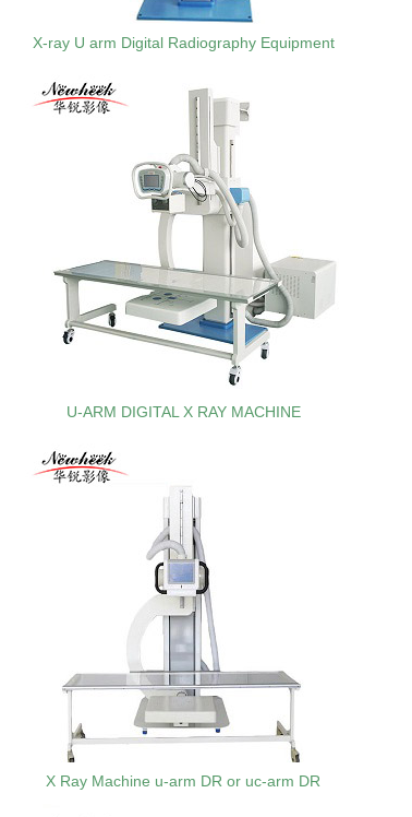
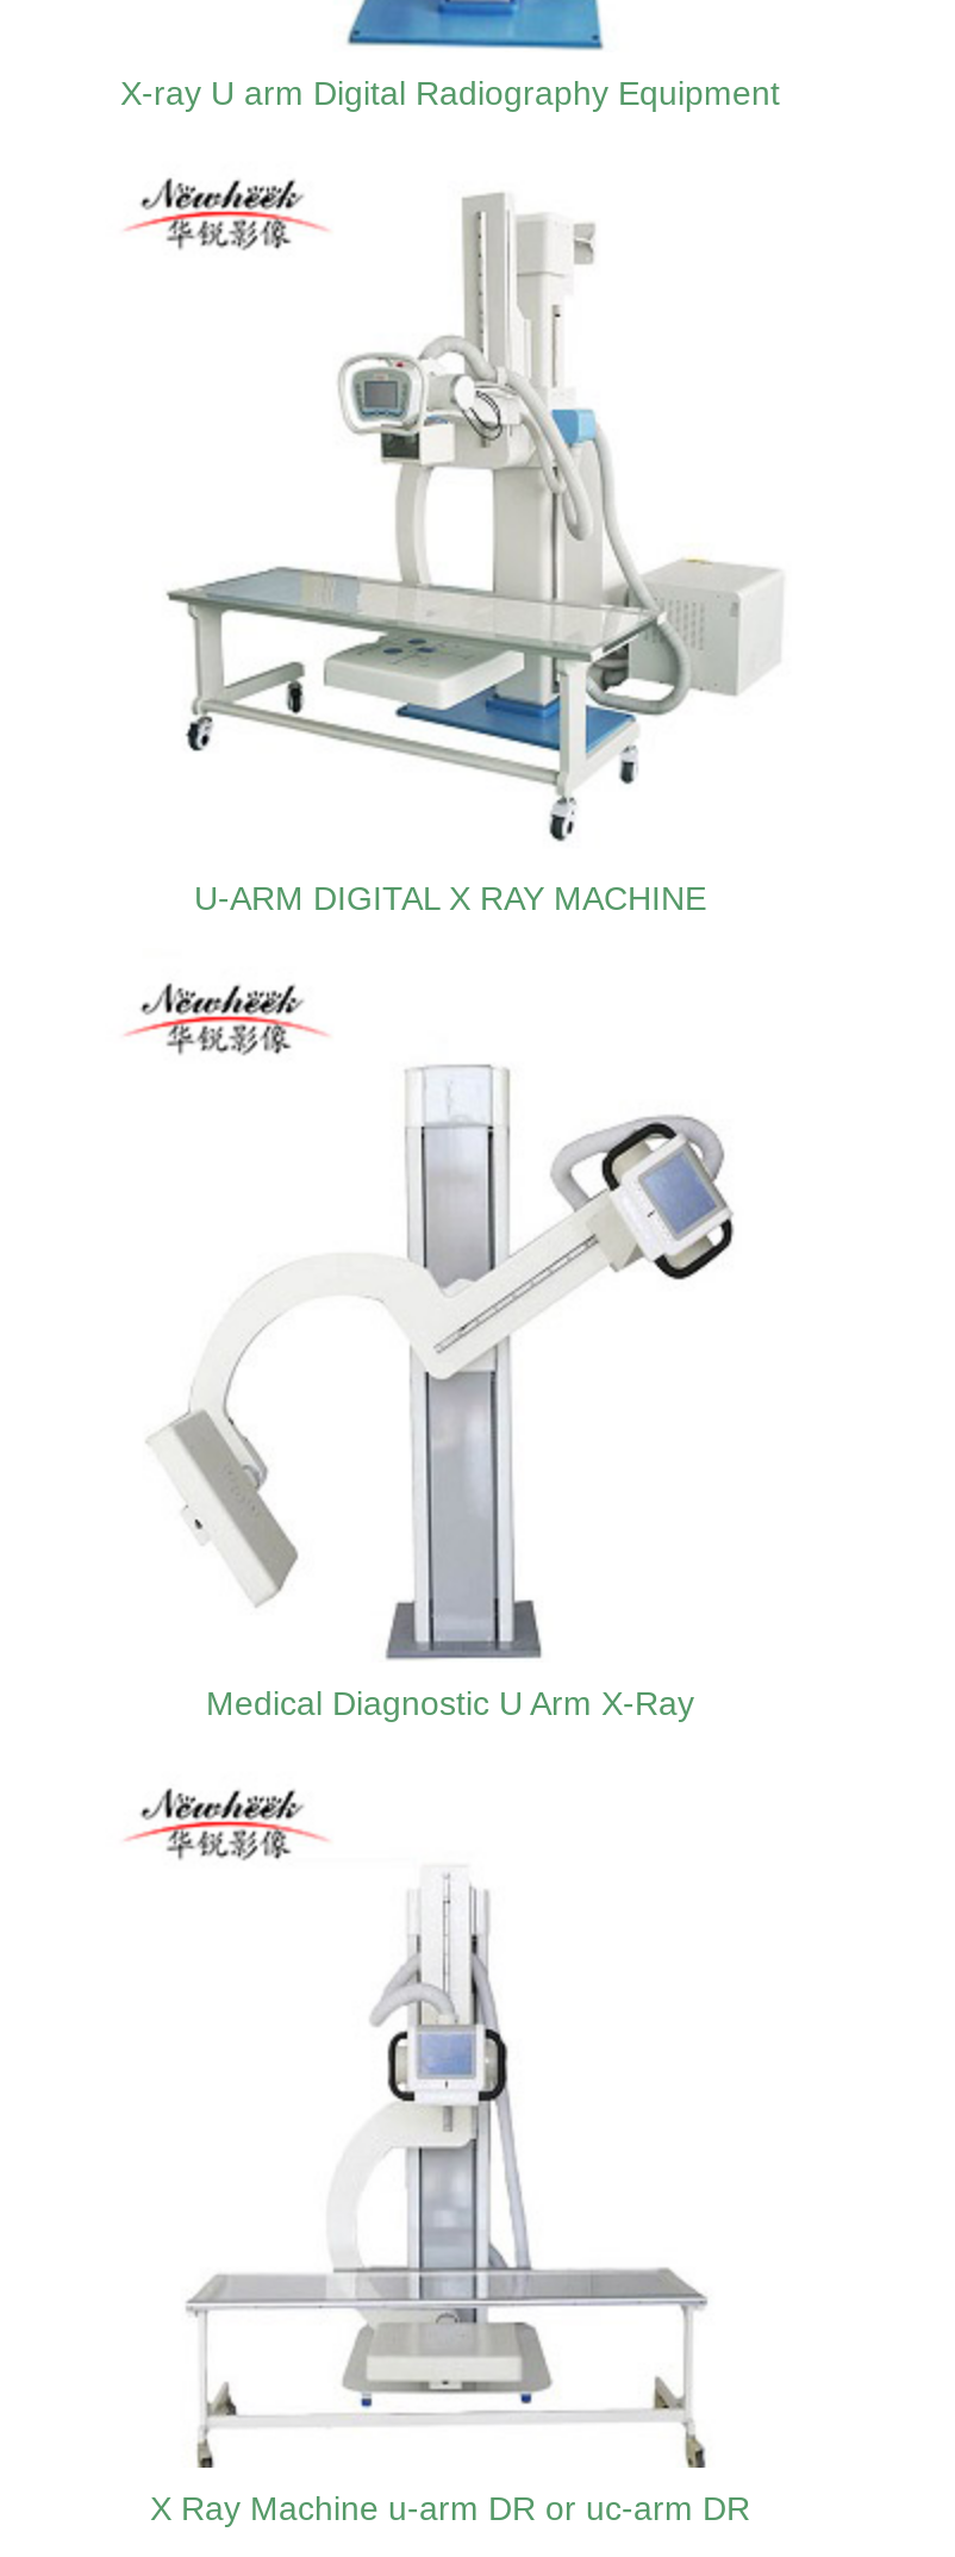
none -> [145,1062,736,1722] [image] | Medical Diagnostic U Arm X-Ray

